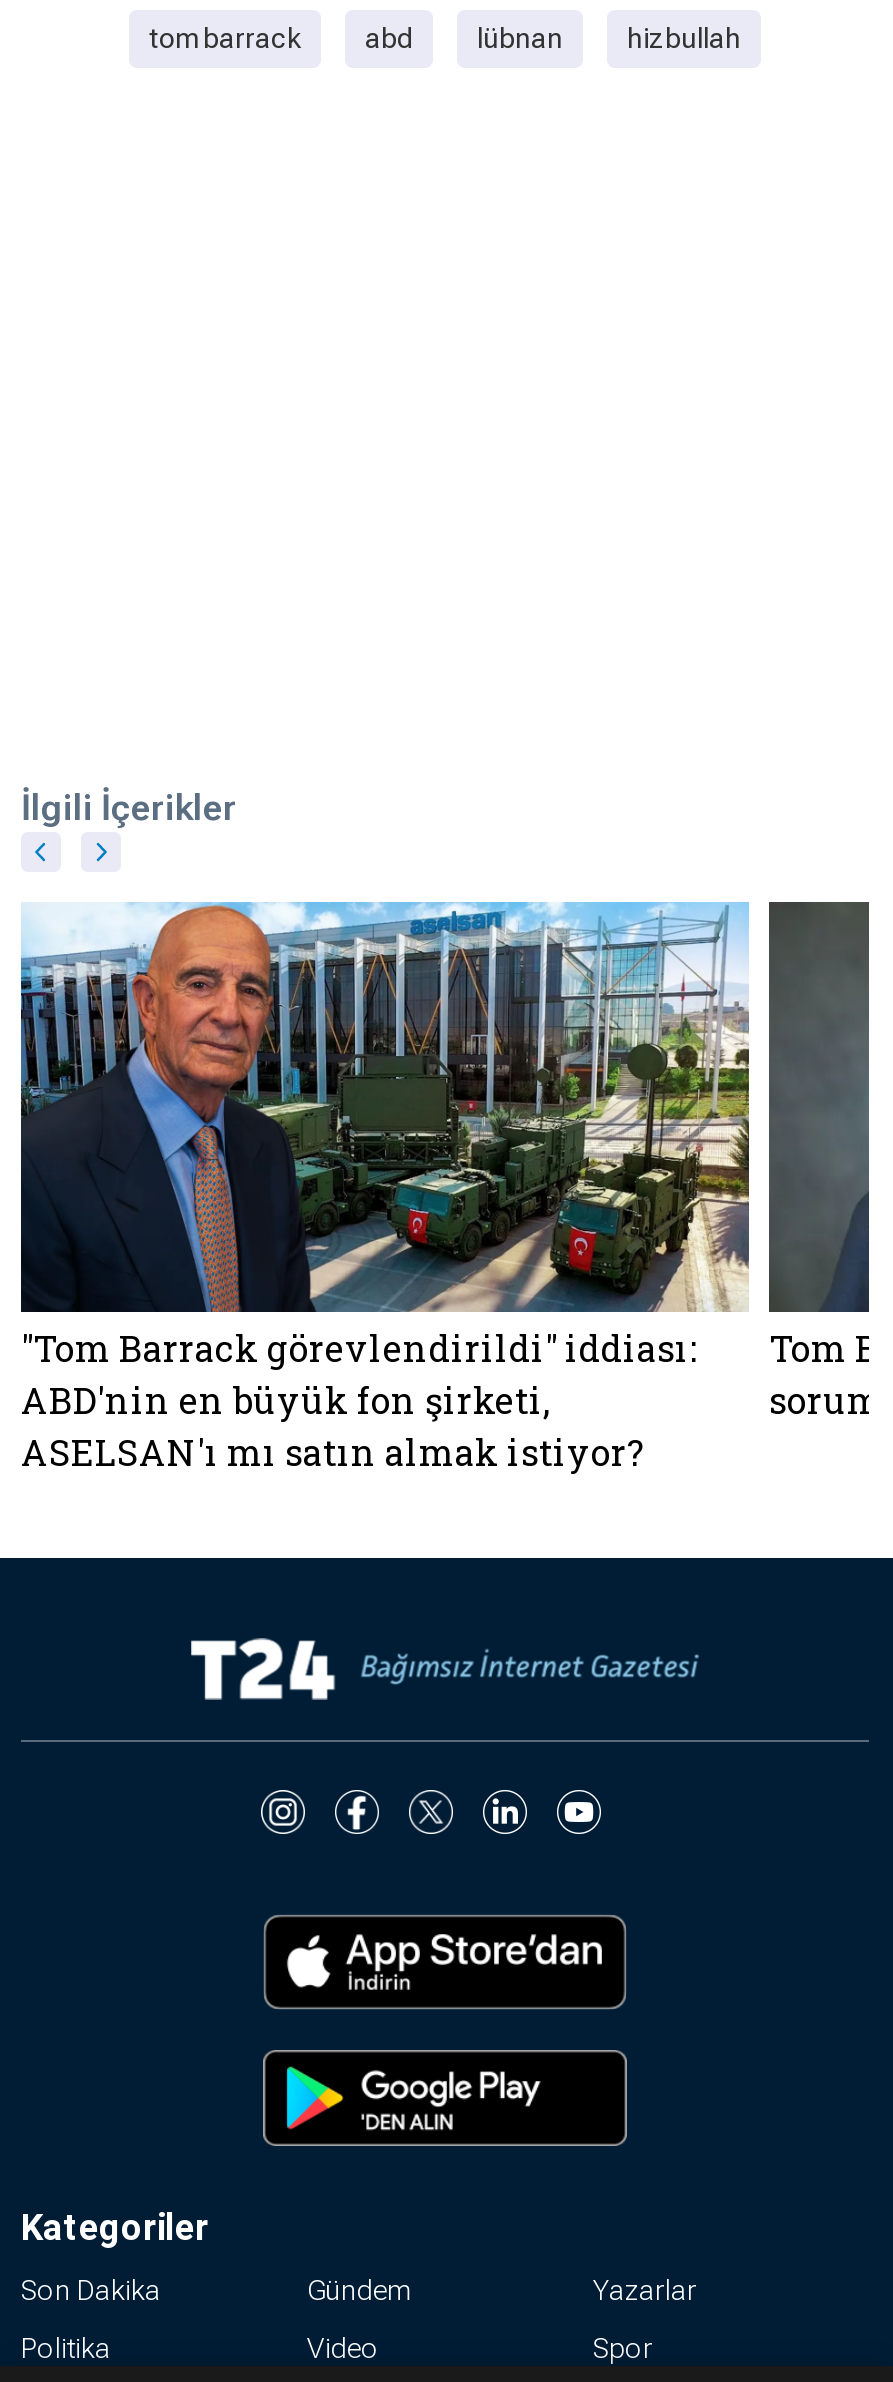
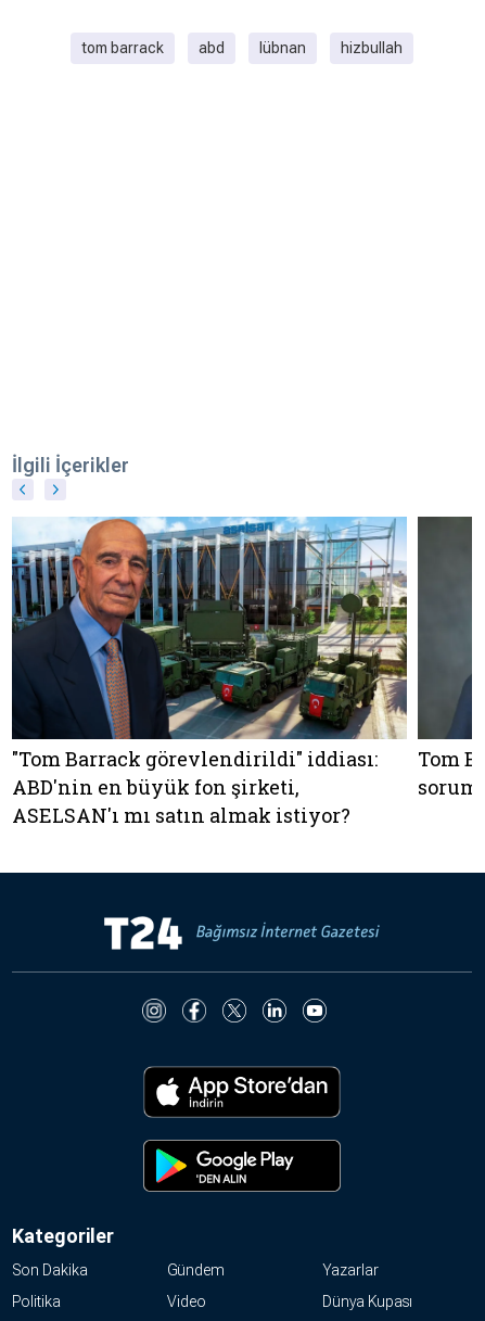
[593,2333,653,2365] Spor -> [322,1293,412,1310] Dünya Kupası

